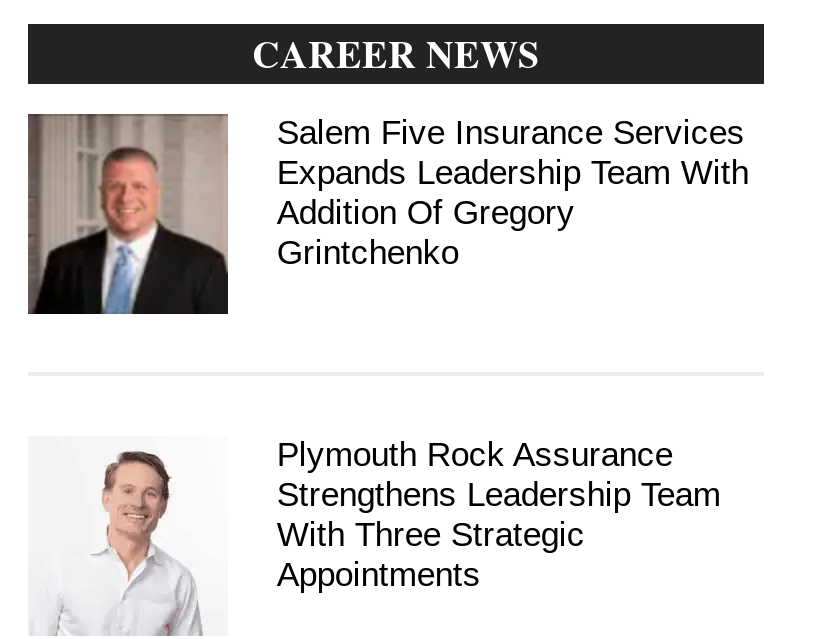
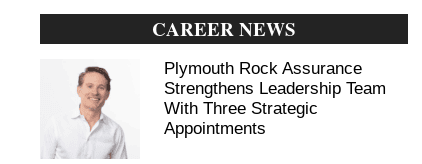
[26,112,749,316] [image] | Salem Five Insurance Services | Expands Leadership Team With | Addition Of Gregory | Grintchenko -> none

